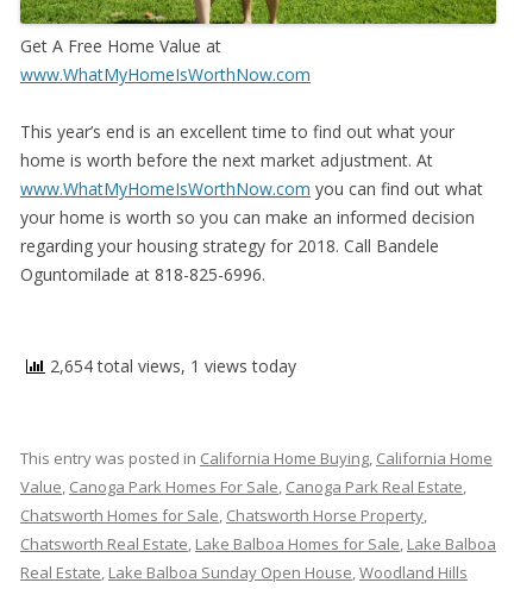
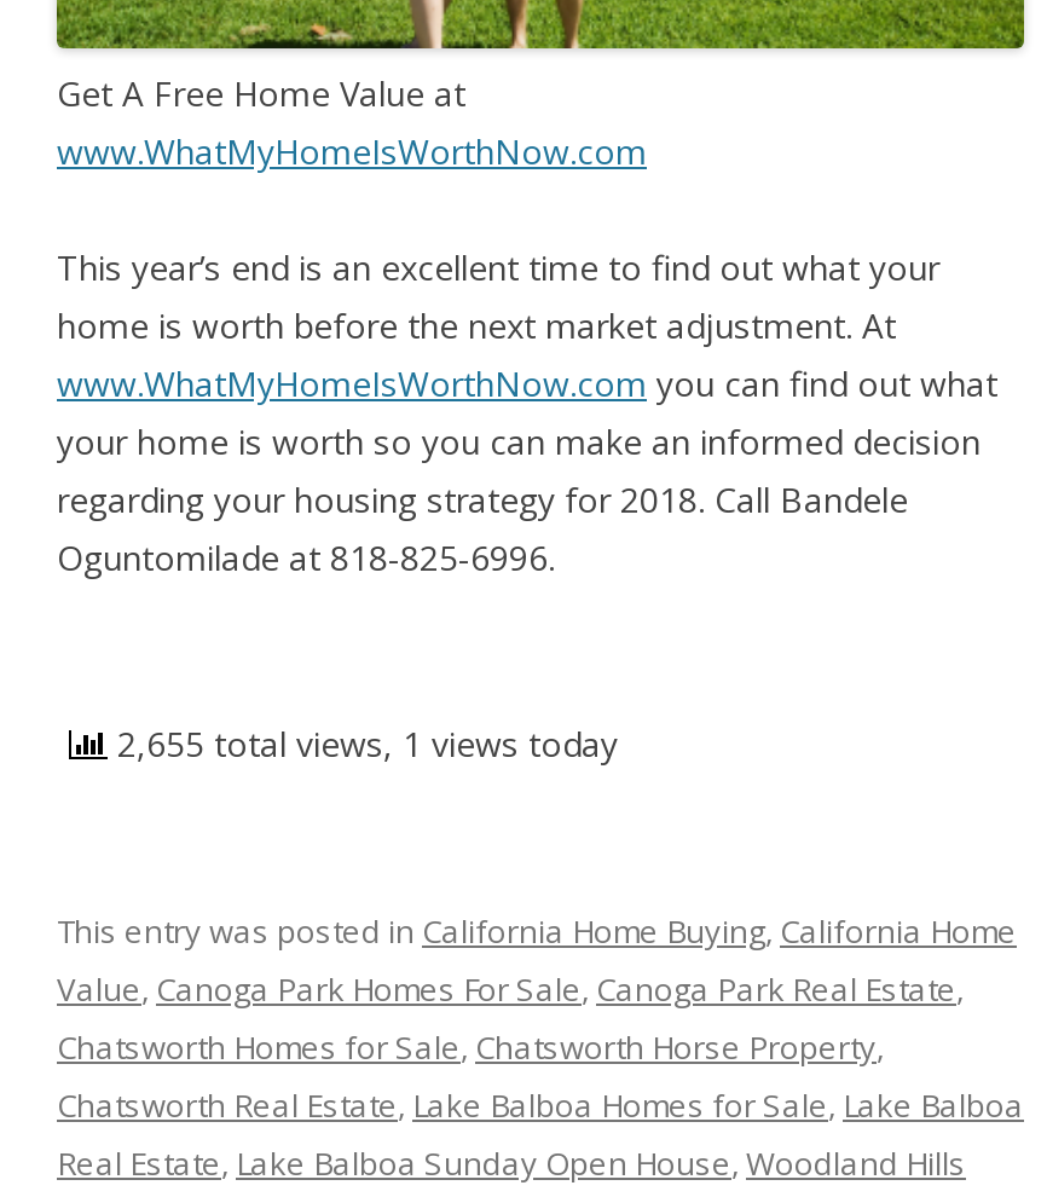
[45,355,296,378] 2,654 total views, 1 views today -> [108,722,618,768] 2,655 total views, 1 views today

